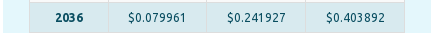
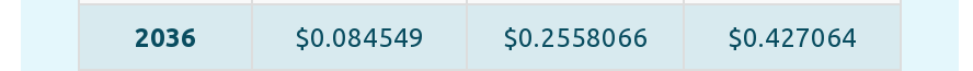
[128,11,187,24] $0.079961 -> [295,22,424,51] $0.084549
[226,11,285,24] $0.241927 -> [503,22,648,51] $0.2558066
[325,11,384,24] $0.403892 -> [728,22,857,51] $0.427064

